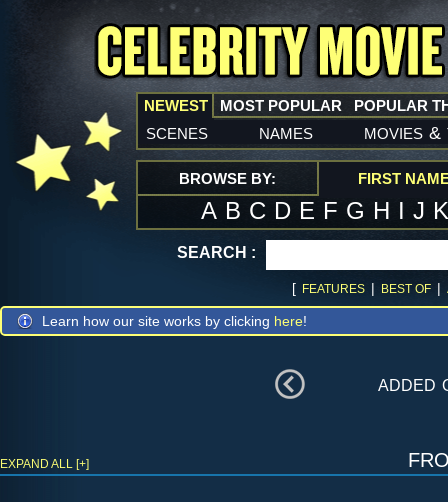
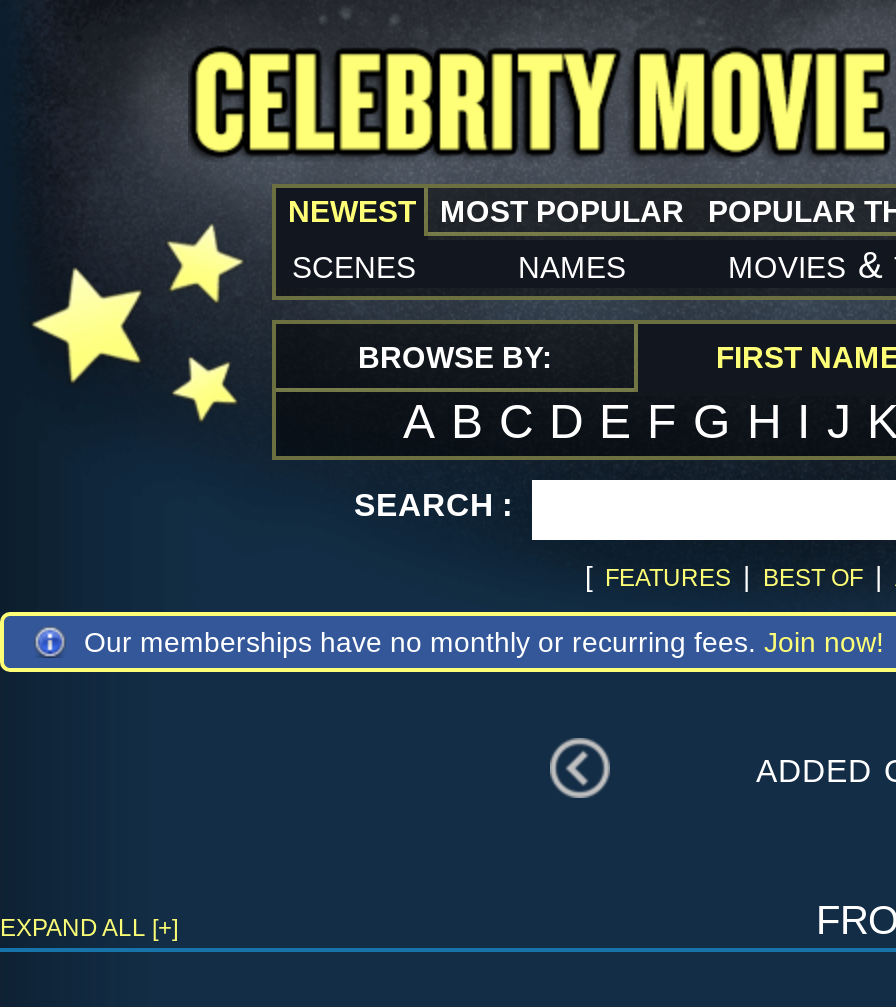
[42,313,307,329] Learn how our site works by clicking here! -> [84,626,884,658] Our memberships have no monthly or recurring fees. Join now!

